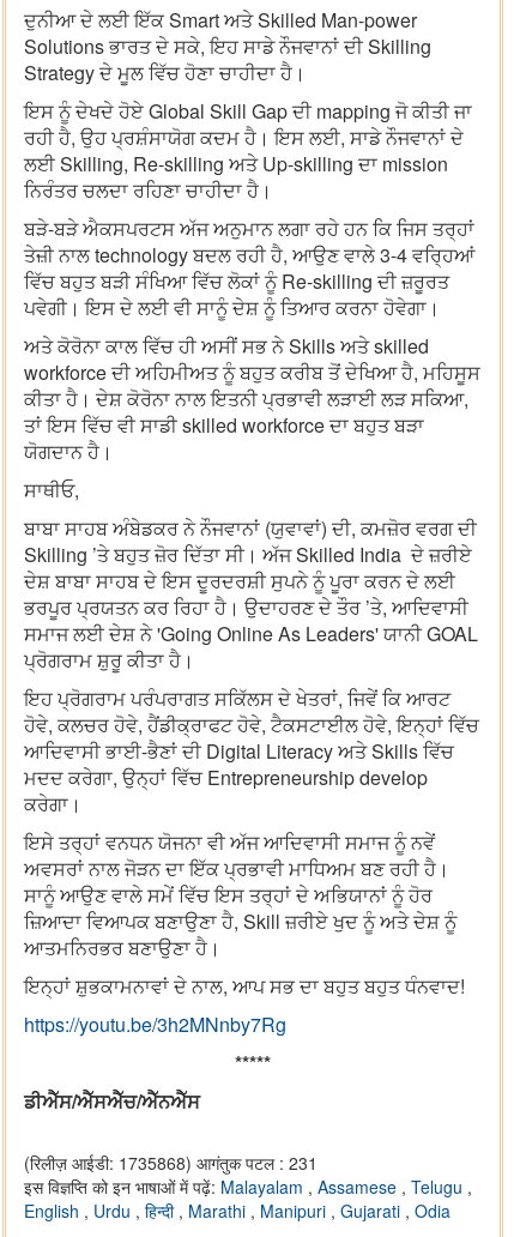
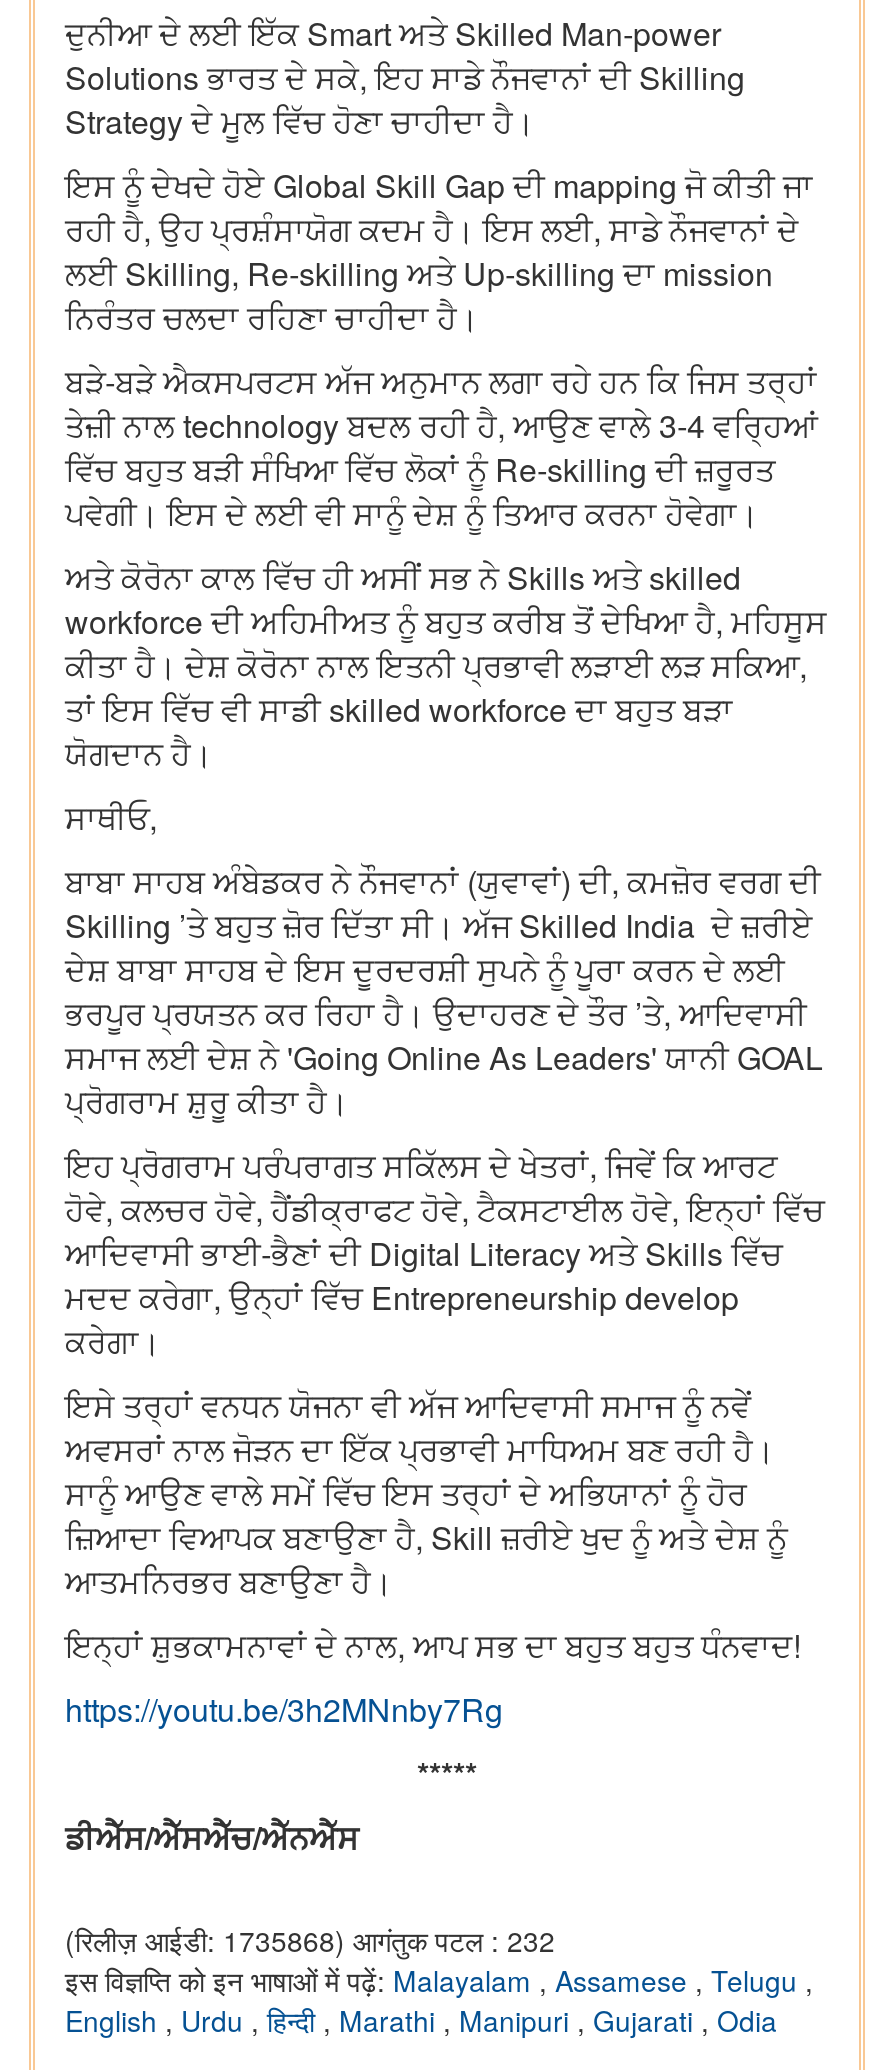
[24,1151,318,1175] (रिलीज़ आईडी: 1735868) आगंतुक पटल : 231 -> [65,1920,555,1960] (रिलीज़ आईडी: 1735868) आगंतुक पटल : 232

